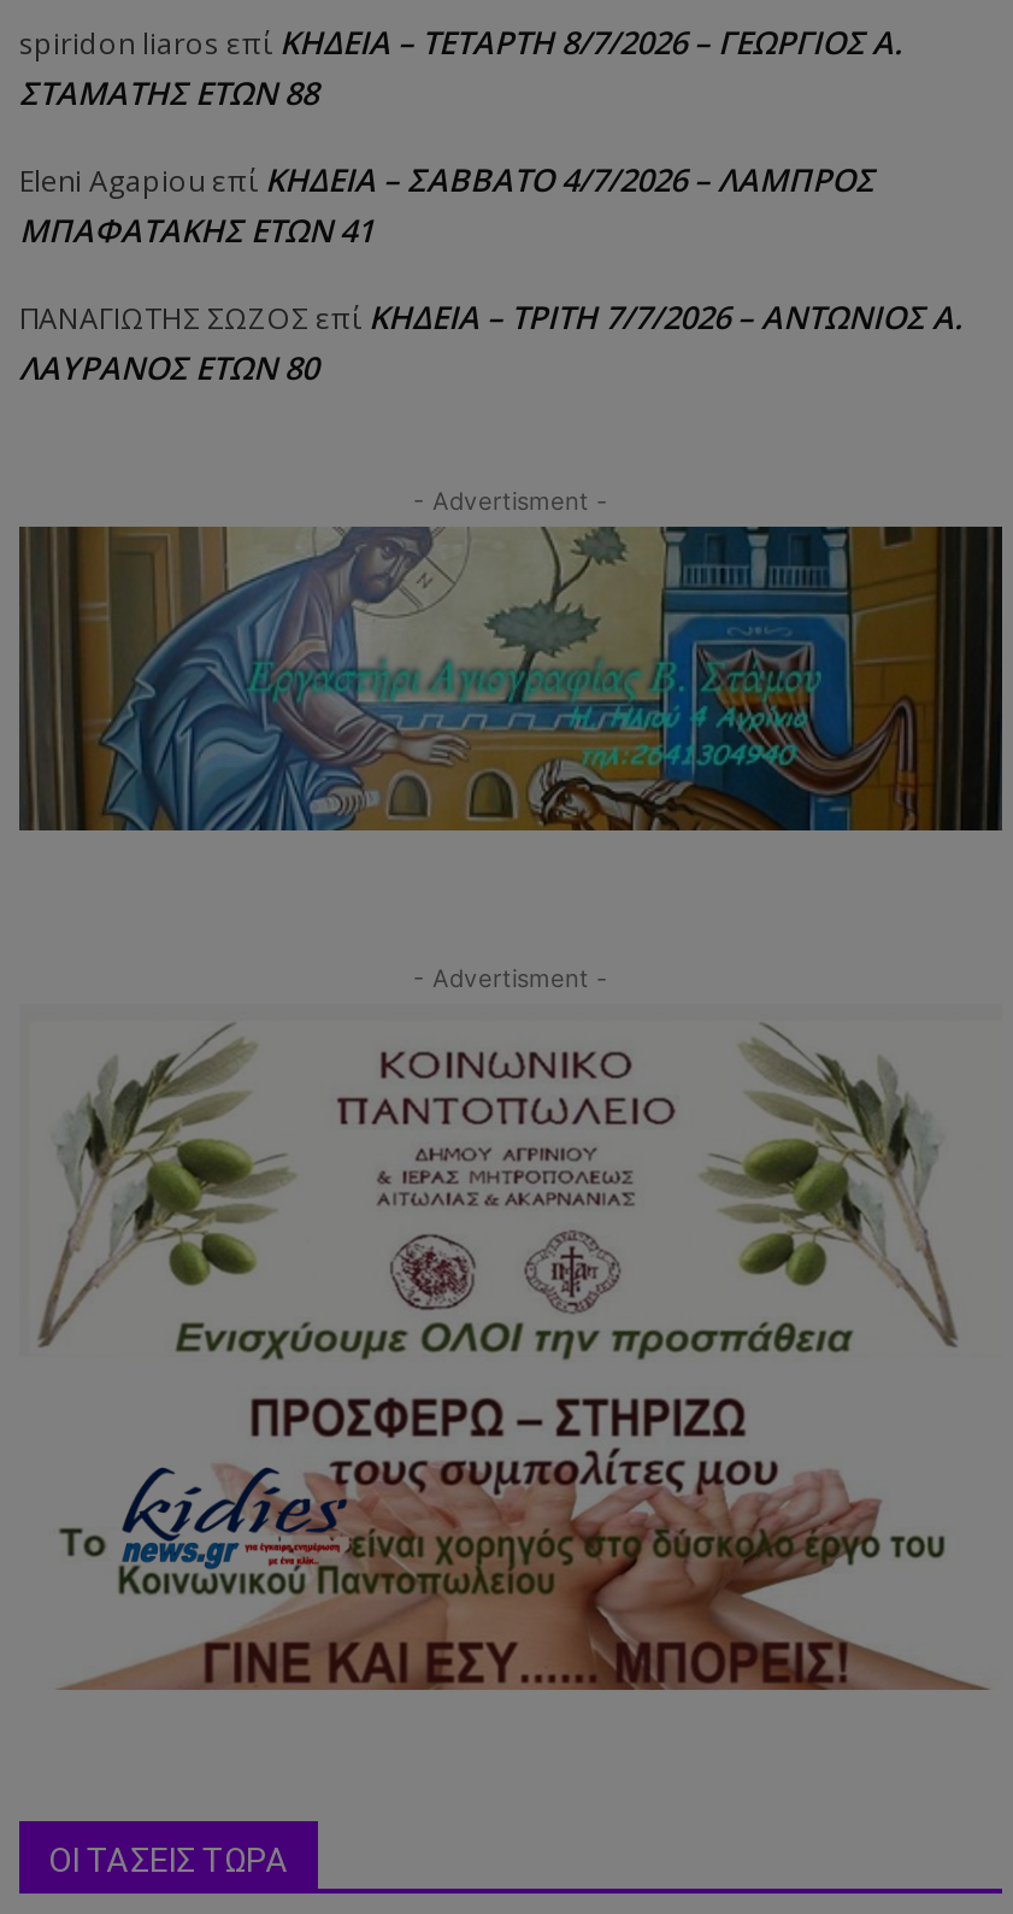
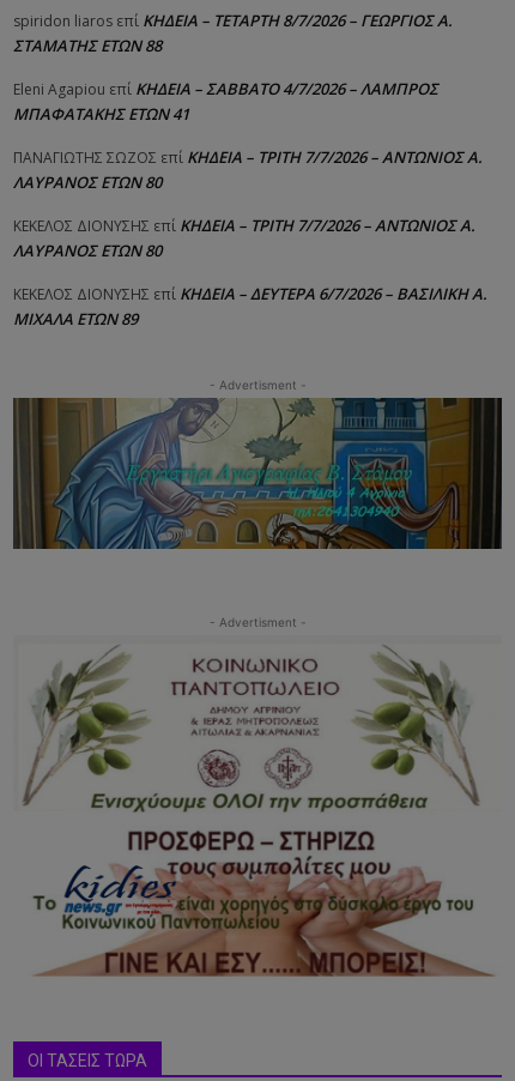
none -> [13,215,487,330] ΚΕΚΕΛΟΣ ΔΙΟΝΥΣΗΣ επί ΚΗΔΕΙΑ – ΤΡΙΤΗ 7/7/2026 – ΑΝΤΩΝΙΟΣ Α. | ΛΑΥΡΑΝΟΣ ΕΤΩΝ 80 | ΚΕΚΕΛΟΣ ΔΙΟΝΥΣΗΣ επί ΚΗΔΕΙΑ – ΔΕΥΤΕΡΑ 6/7/2026 – ΒΑΣΙΛΙΚΗ Α. | ΜΙΧΑΛΑ ΕΤΩΝ 89

